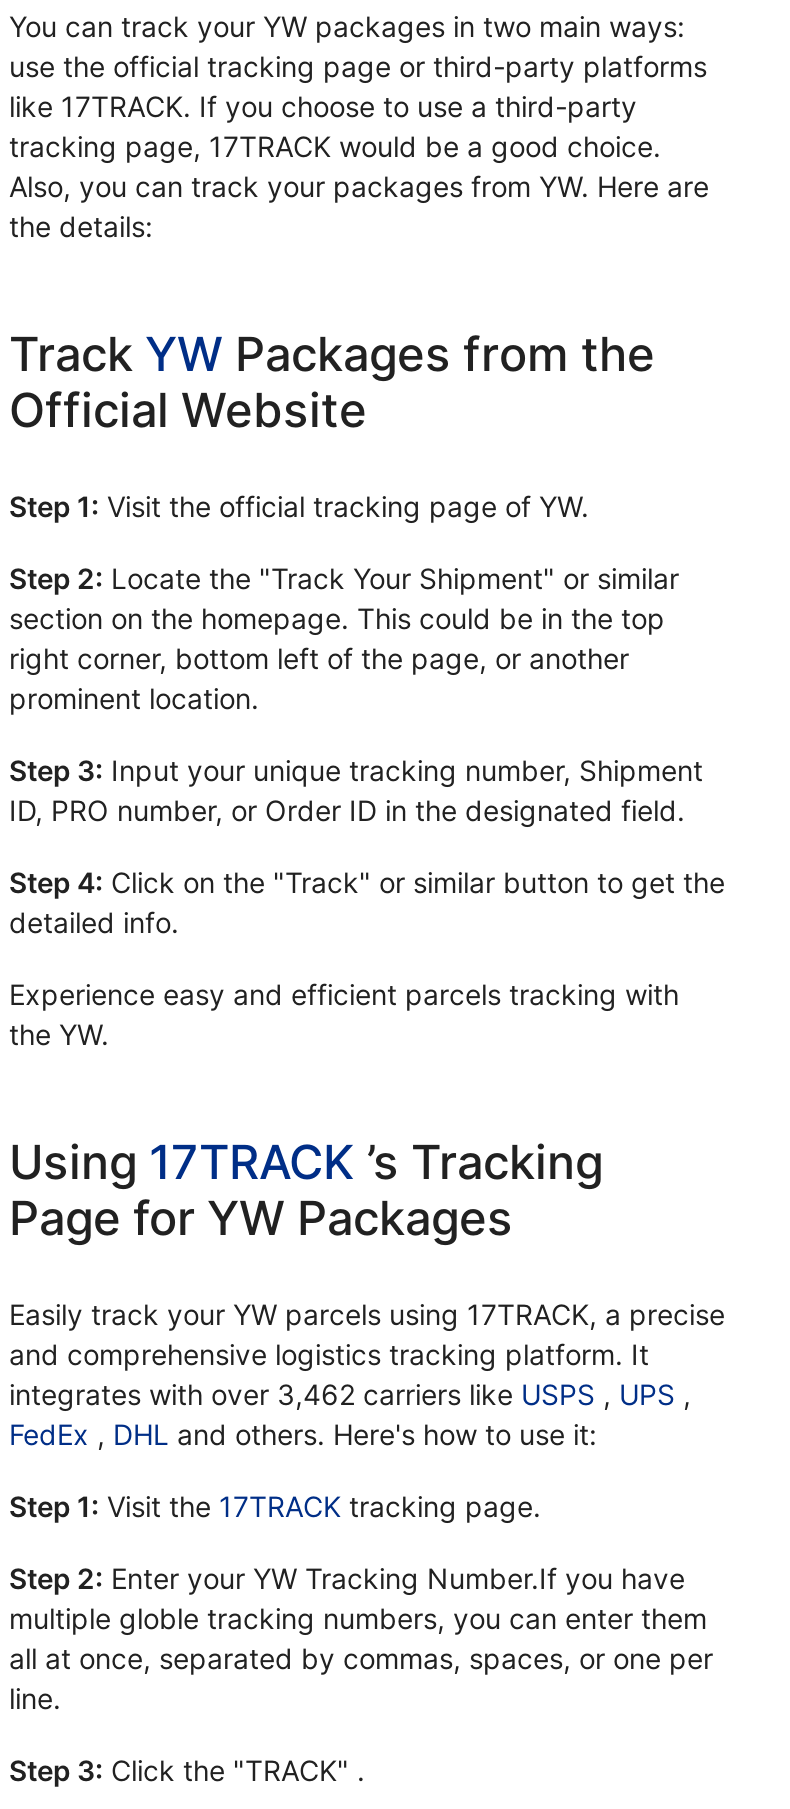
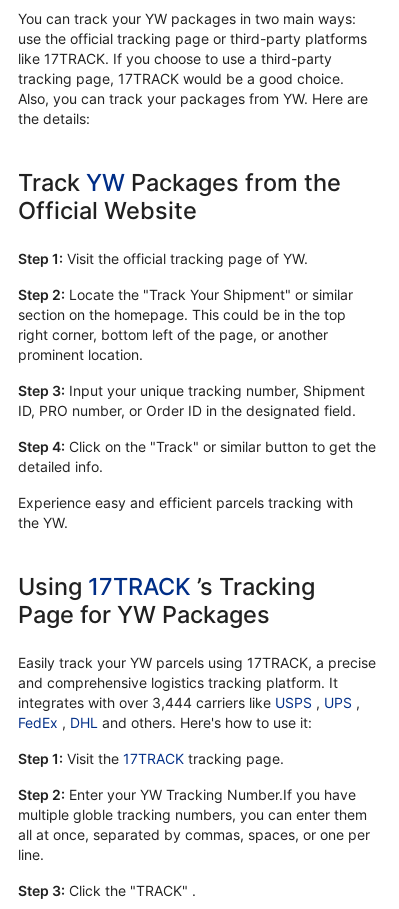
[9,1377,691,1411] integrates with over 3,462 carriers like USPS, UPS, -> [18,694,360,711] integrates with over 3,444 carriers like USPS, UPS,

